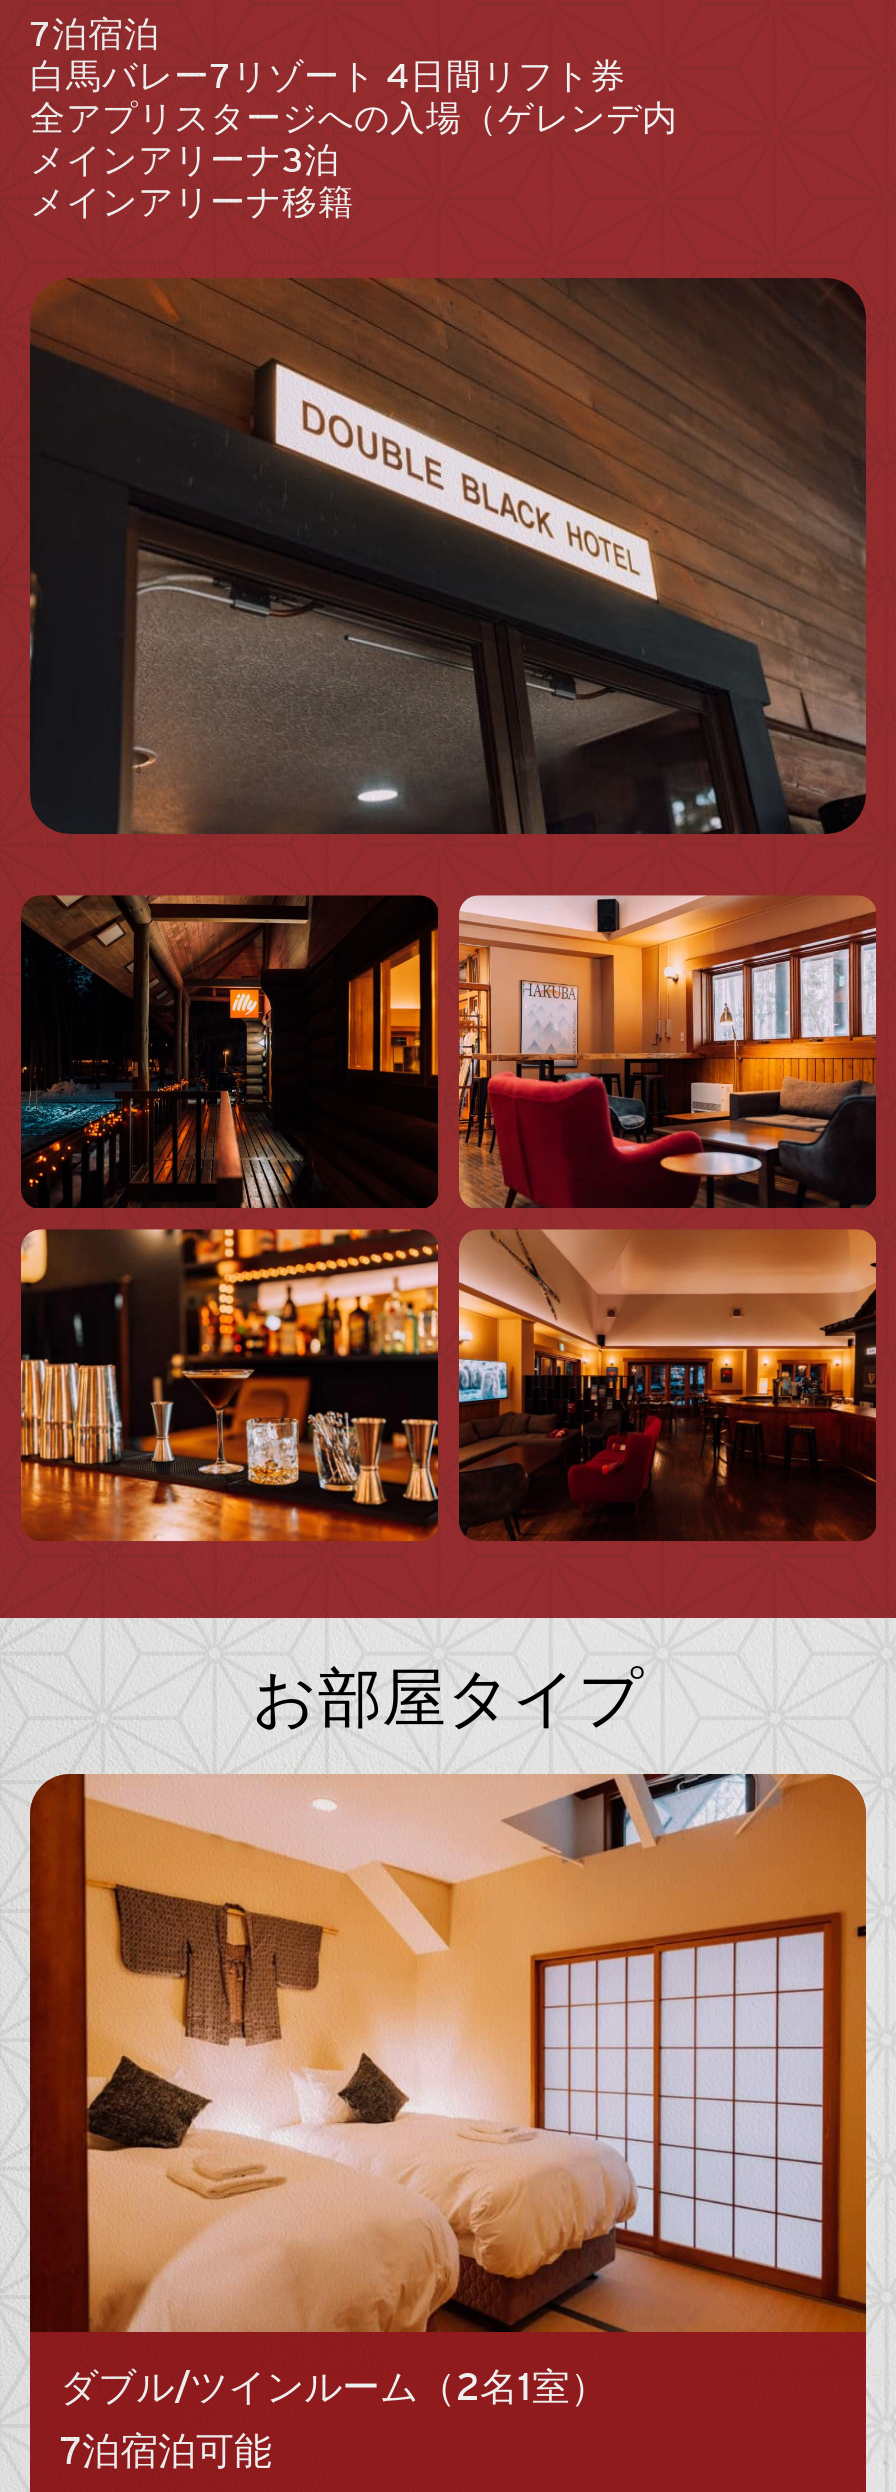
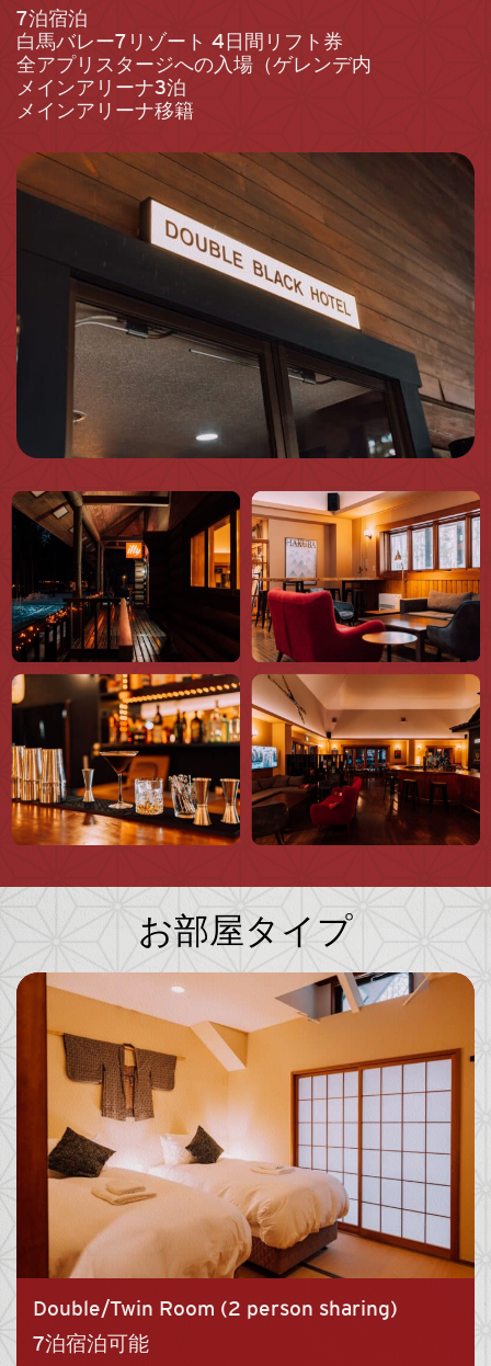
[60,2364,608,2408] ダブル/ツインルーム（2名1室） -> [33,1296,398,1320] Double/Twin Room (2 person sharing)

